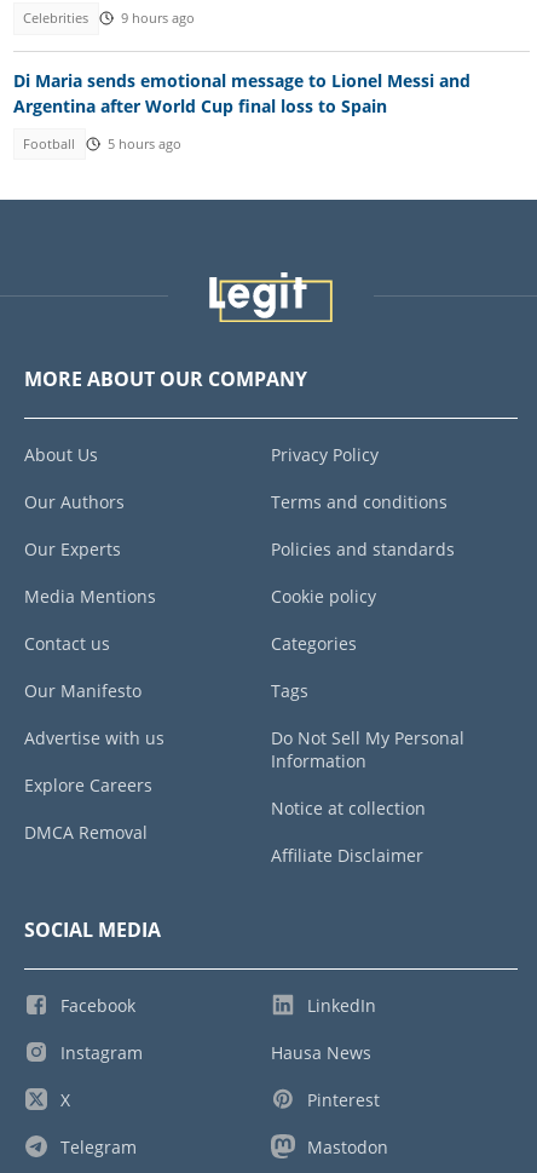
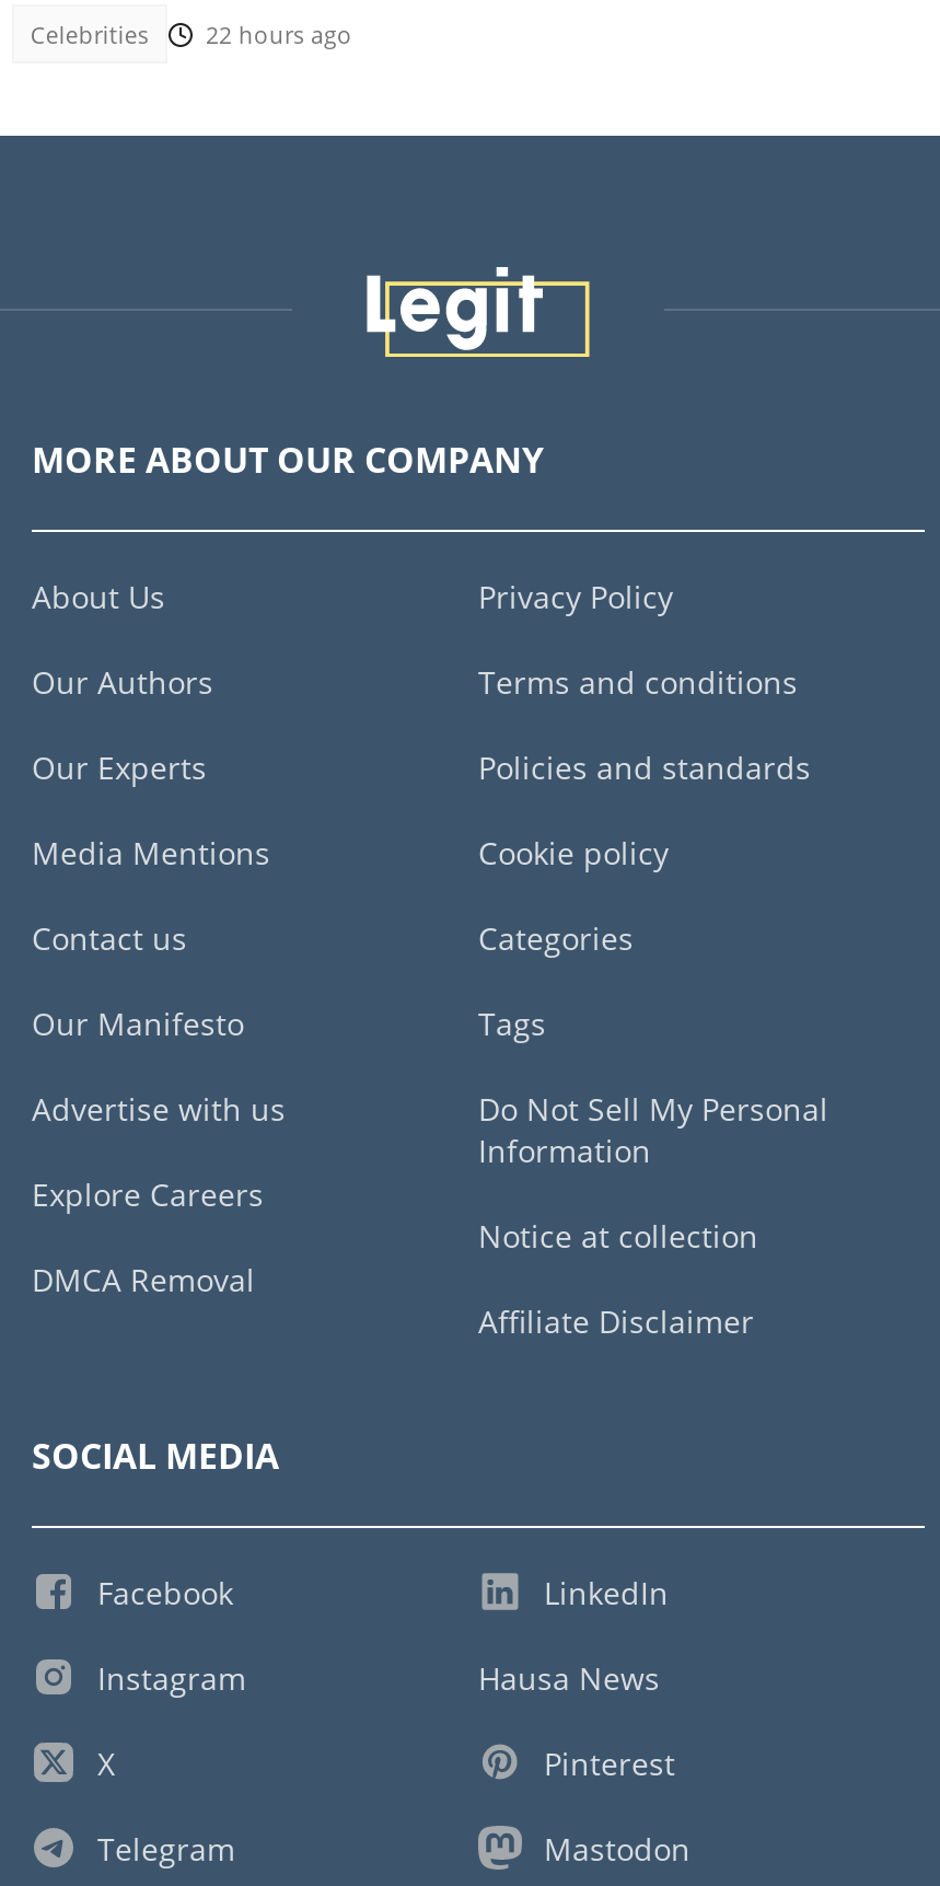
[13,10,470,152] 9 hours ago | Di Maria sends emotional message to Lionel Messi and | Argentina after World Cup final loss to Spain | Football | 5 hours ago -> [206,18,352,49] 22 hours ago

